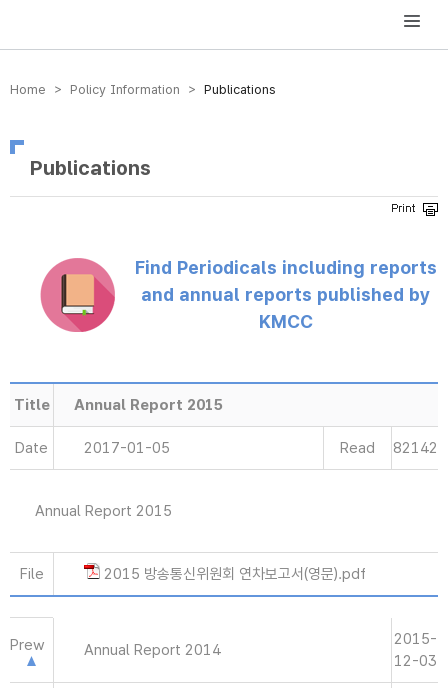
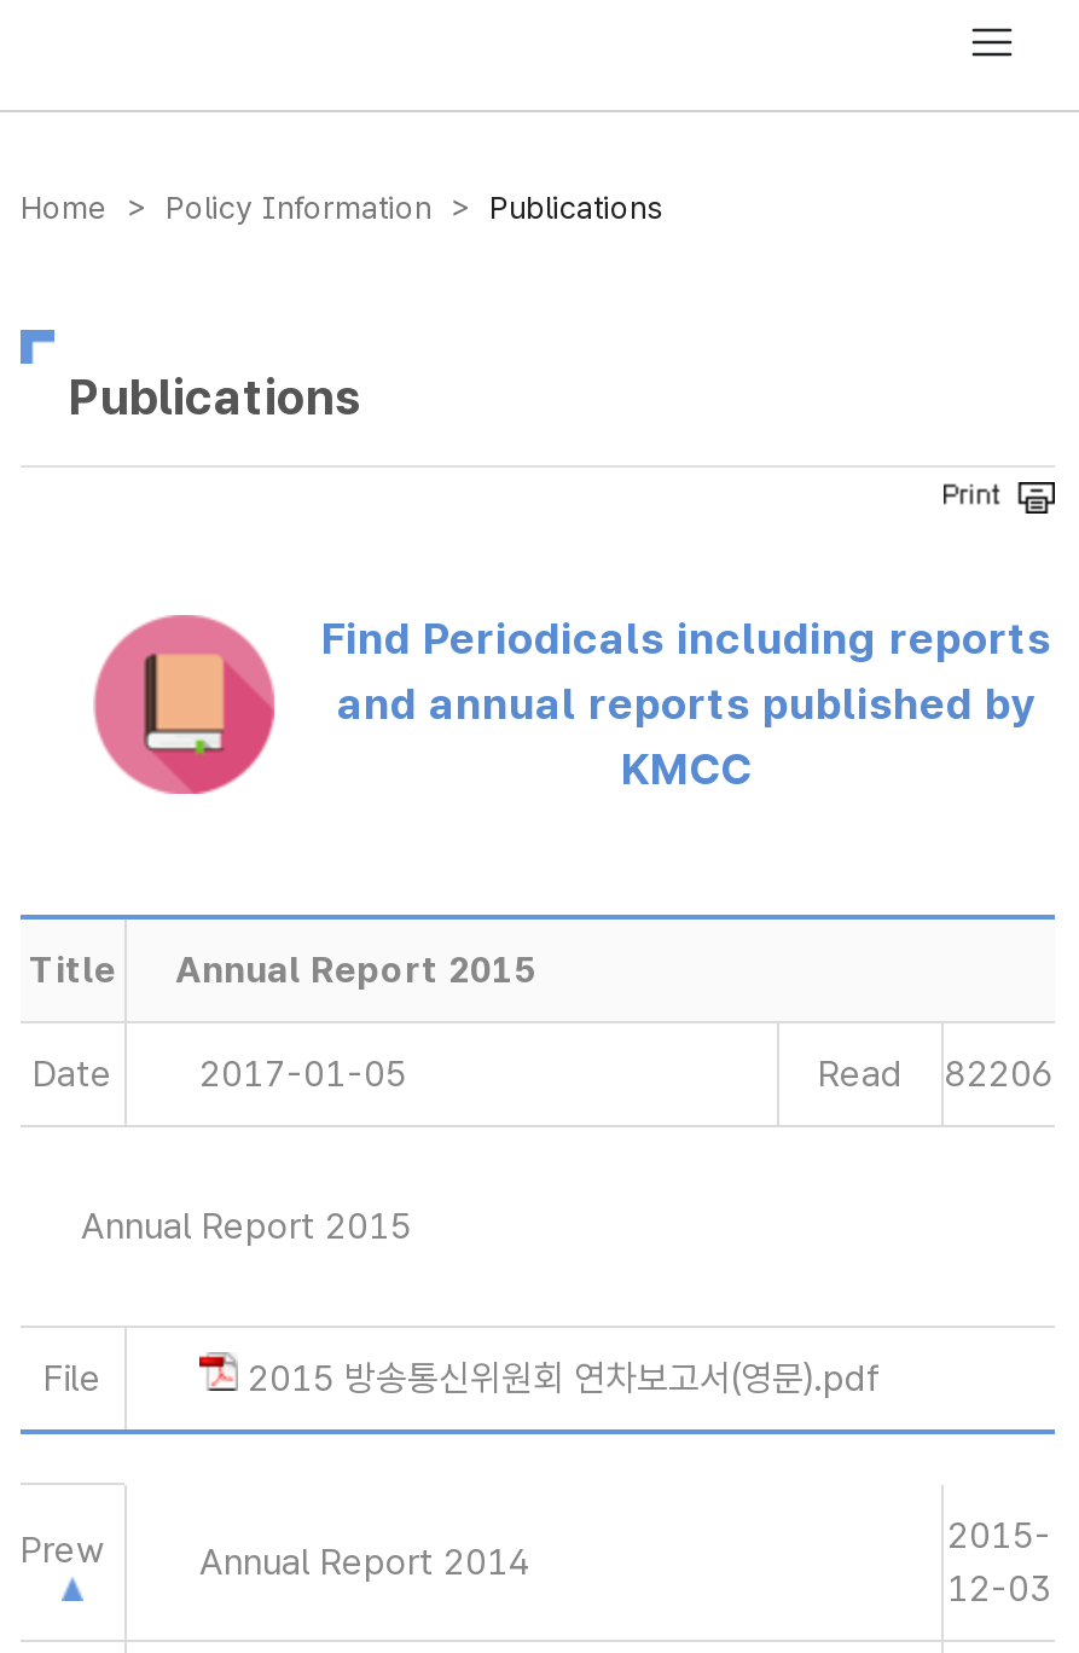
[340,439,437,457] Read 82142 -> [818,1052,1054,1096] Read 82206

